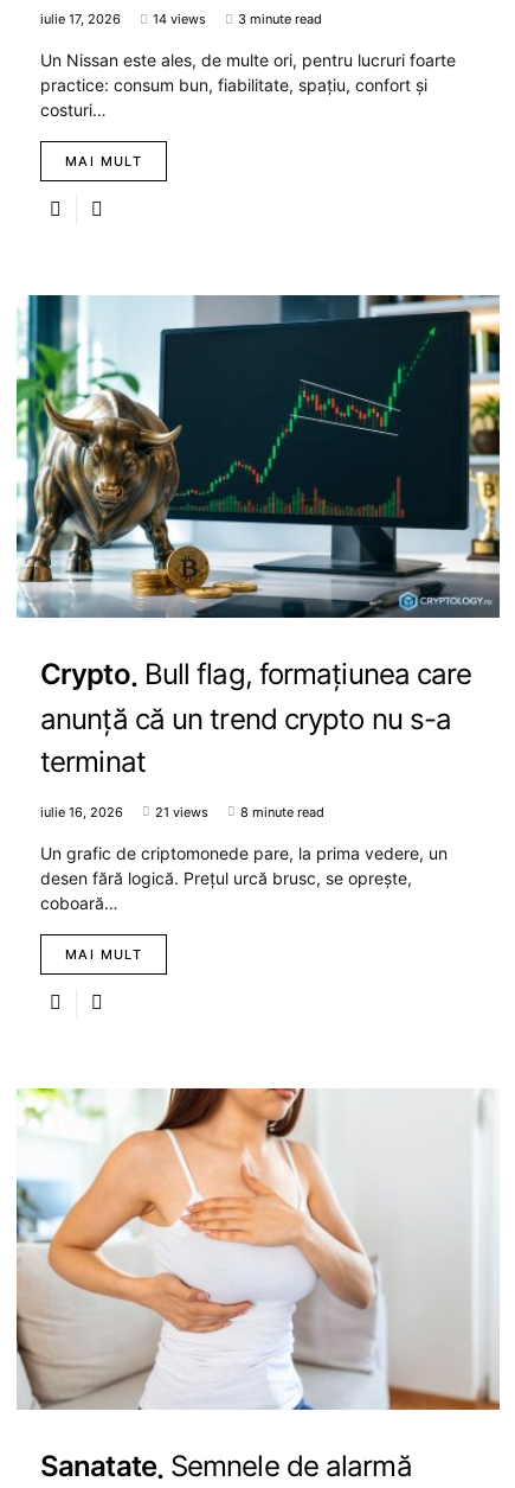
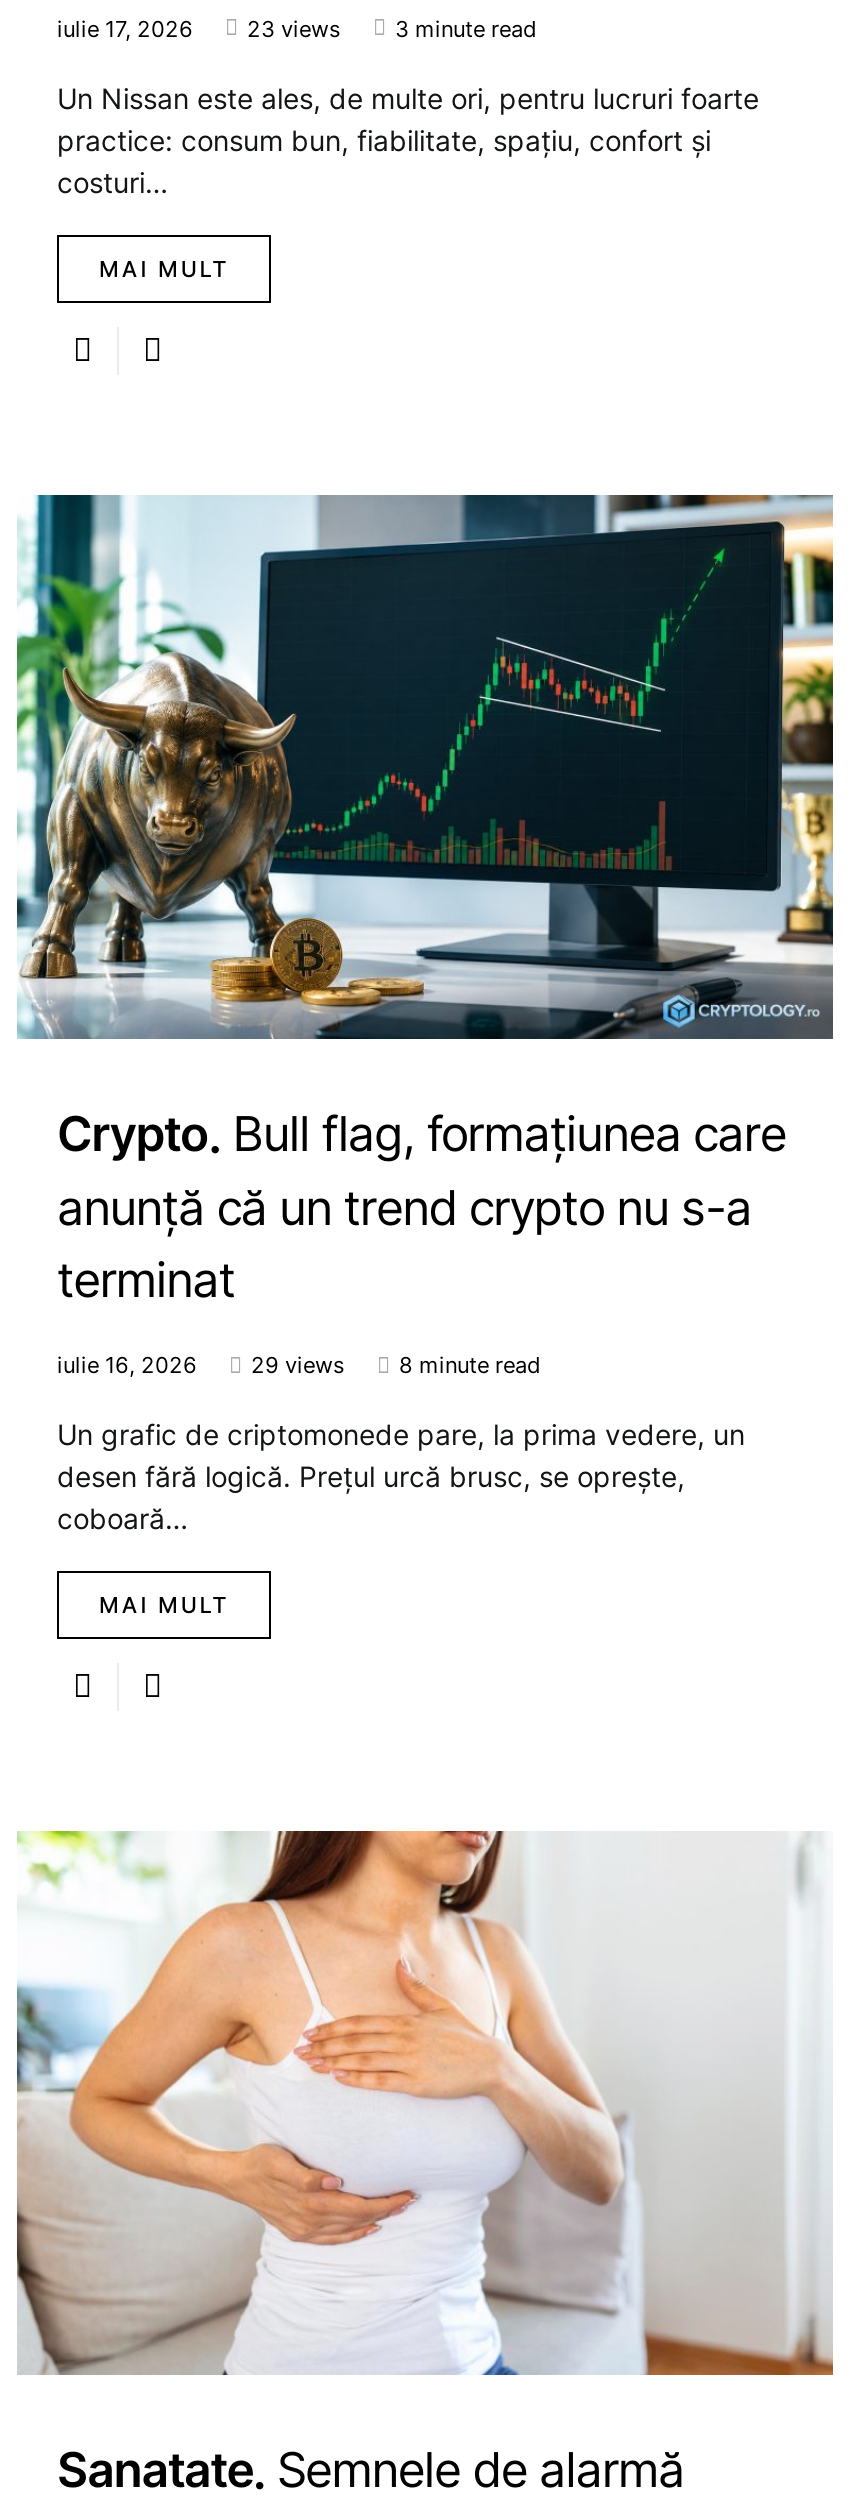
[40,11,322,28] iulie 17, 2026 14 views 3 minute read -> [57,14,537,42] iulie 17, 2026 23 views 3 minute read
[40,803,324,820] iulie 16, 2026 21 views 8 minute read -> [57,1351,541,1379] iulie 16, 2026 29 views 8 minute read

